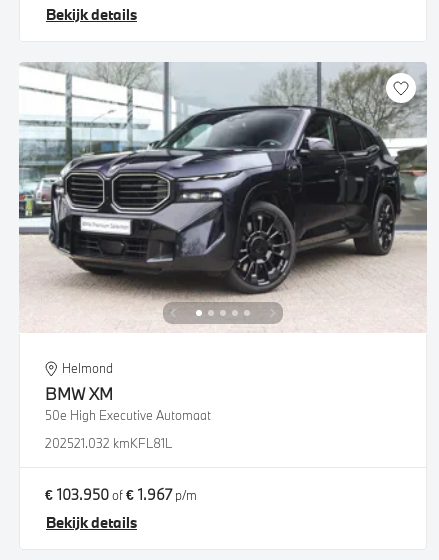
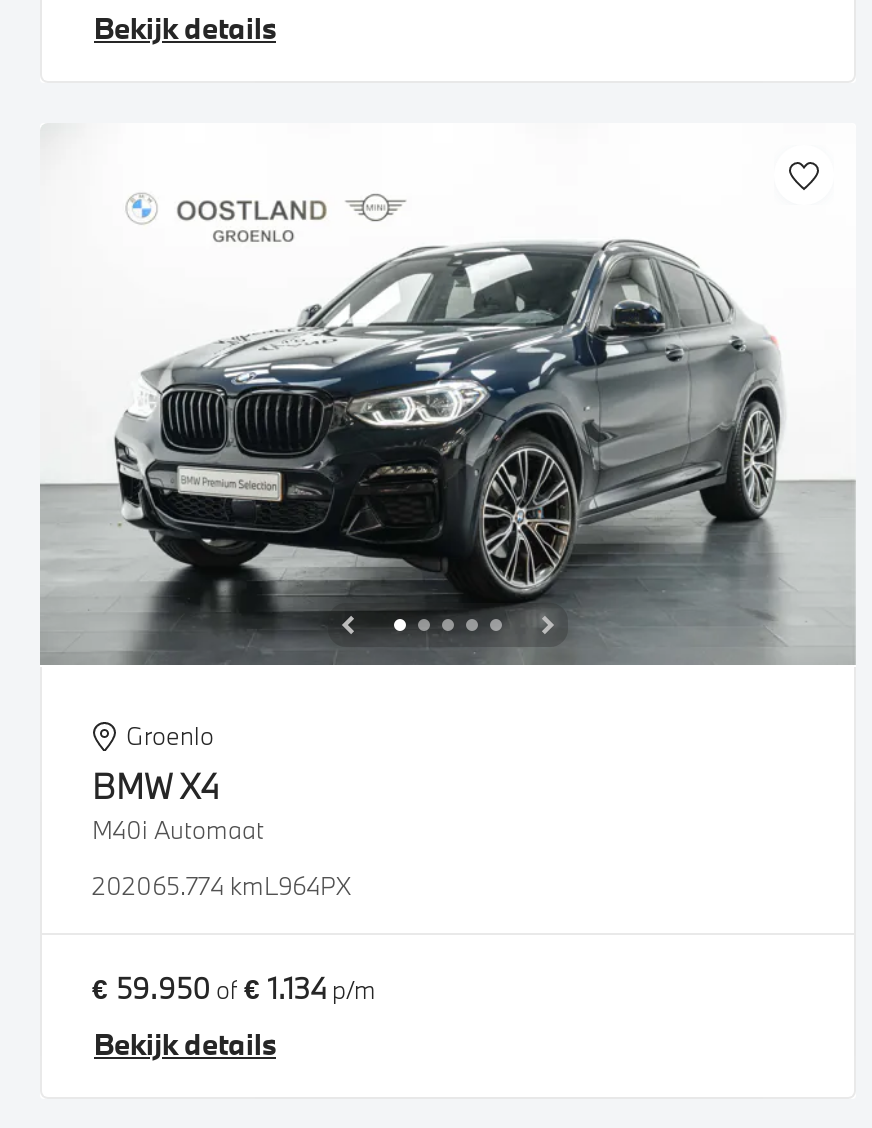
[18,61,428,423] [image] | Helmond | BMW XM | 50e High Executive Automaat -> [40,123,856,845] [image] | Groenlo | BMW X4 | M40i Automaat
[45,435,172,451] 202521.032 kmKFL81L -> [92,869,352,901] 202065.774 kmL964PX
[45,485,197,504] € 103.950 of € 1.967 p/m -> [92,969,376,1007] € 59.950 of € 1.134 p/m

